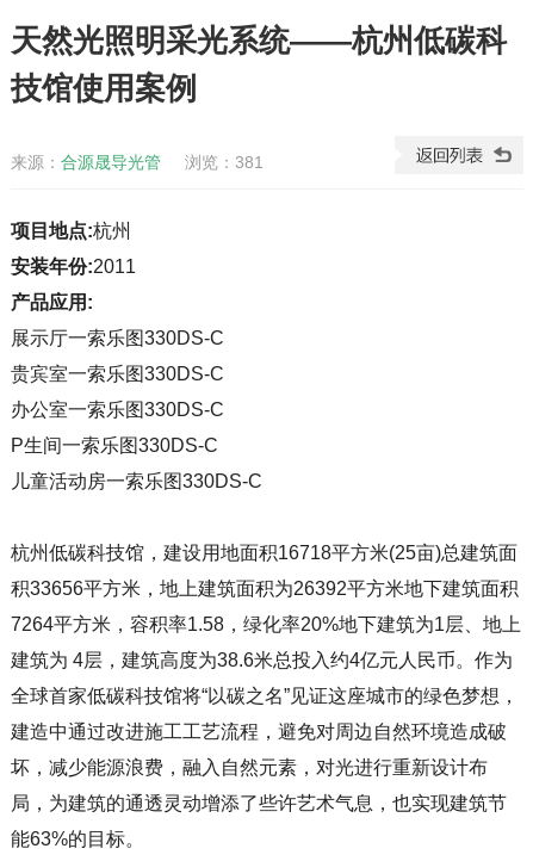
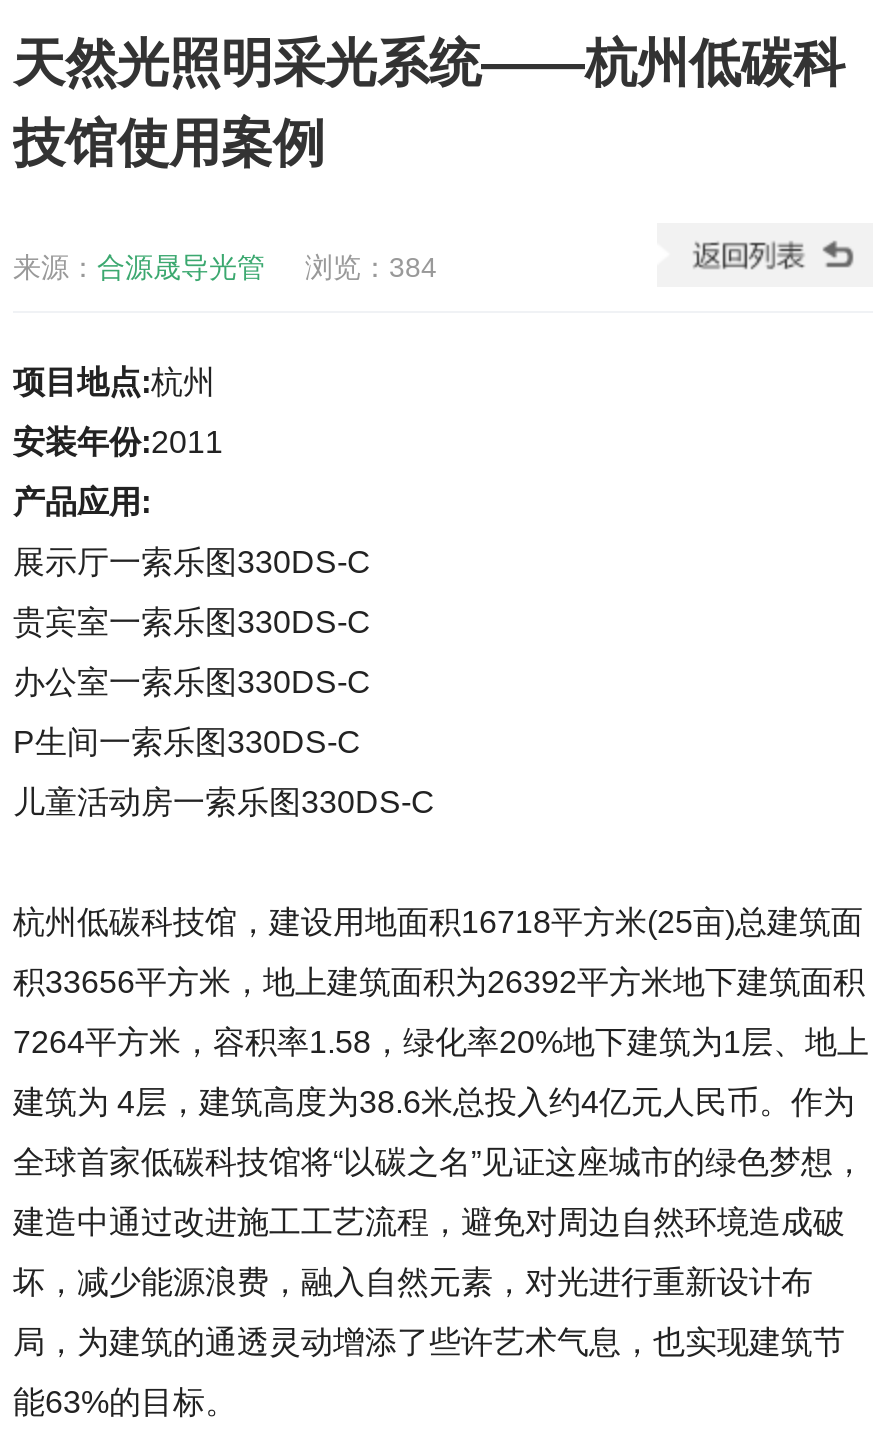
[11,153,264,172] 来源：合源晟导光管 浏览：381 -> [13,251,437,283] 来源：合源晟导光管 浏览：384

